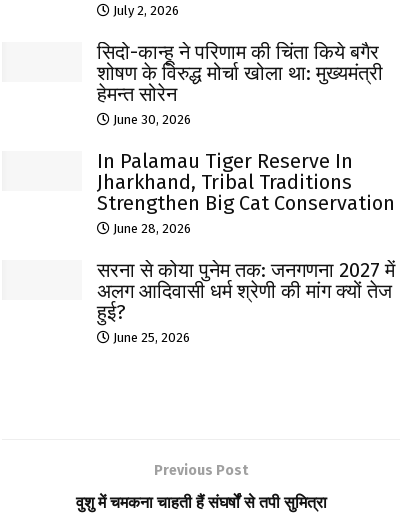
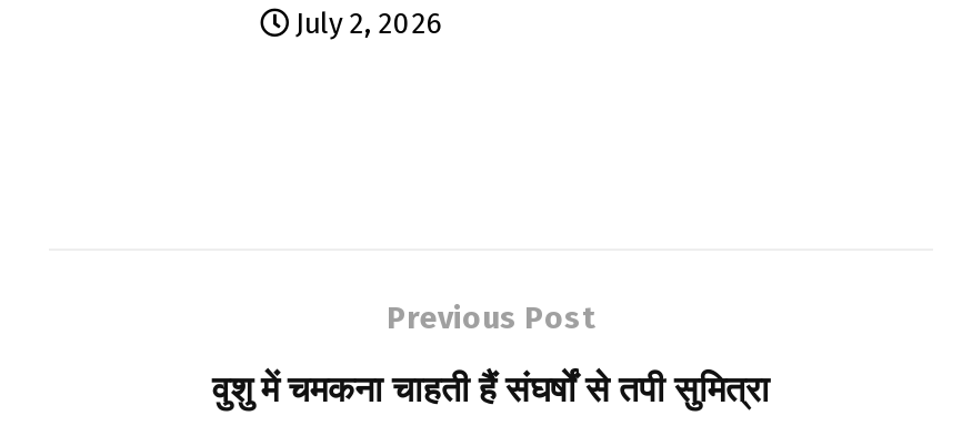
[97,40,395,345] सिदो-कान्हू ने परिणाम की चिंता किये बगैर | शोषण के विरुद्ध मोर्चा खोला था: मुख्यमंत्री | हेमन्त सोरेन | June 30, 2026 | In Palamau Tiger Reserve In | Jharkhand, Tribal Traditions | Strengthen Big Cat Conservation | June 28, 2026 | सरना से कोया पुनेम तक: जनगणना 2027 में | अलग आदिवासी धर्म श्रेणी की मांग क्यों तेज | हुई? | June 25, 2026 -> none

